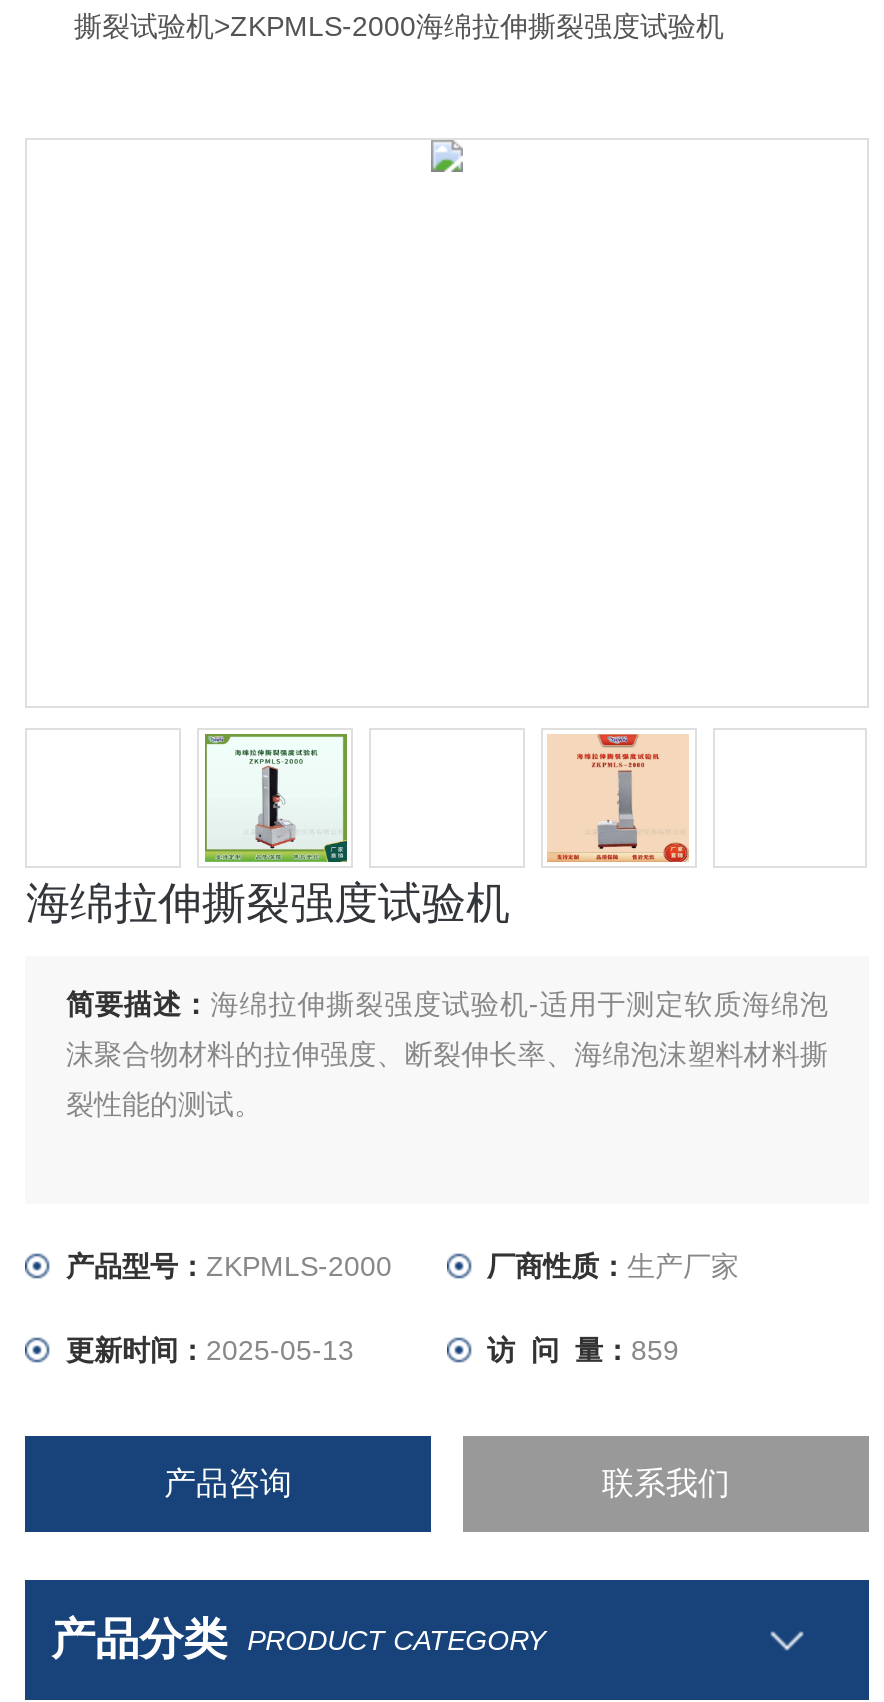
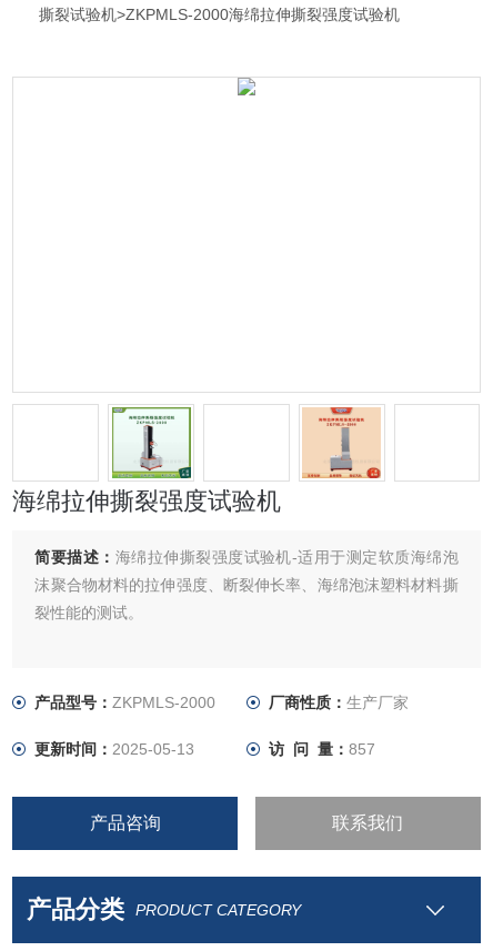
[487,1334,679,1366] 访 问 量：859 -> [269,740,375,758] 访 问 量：857

